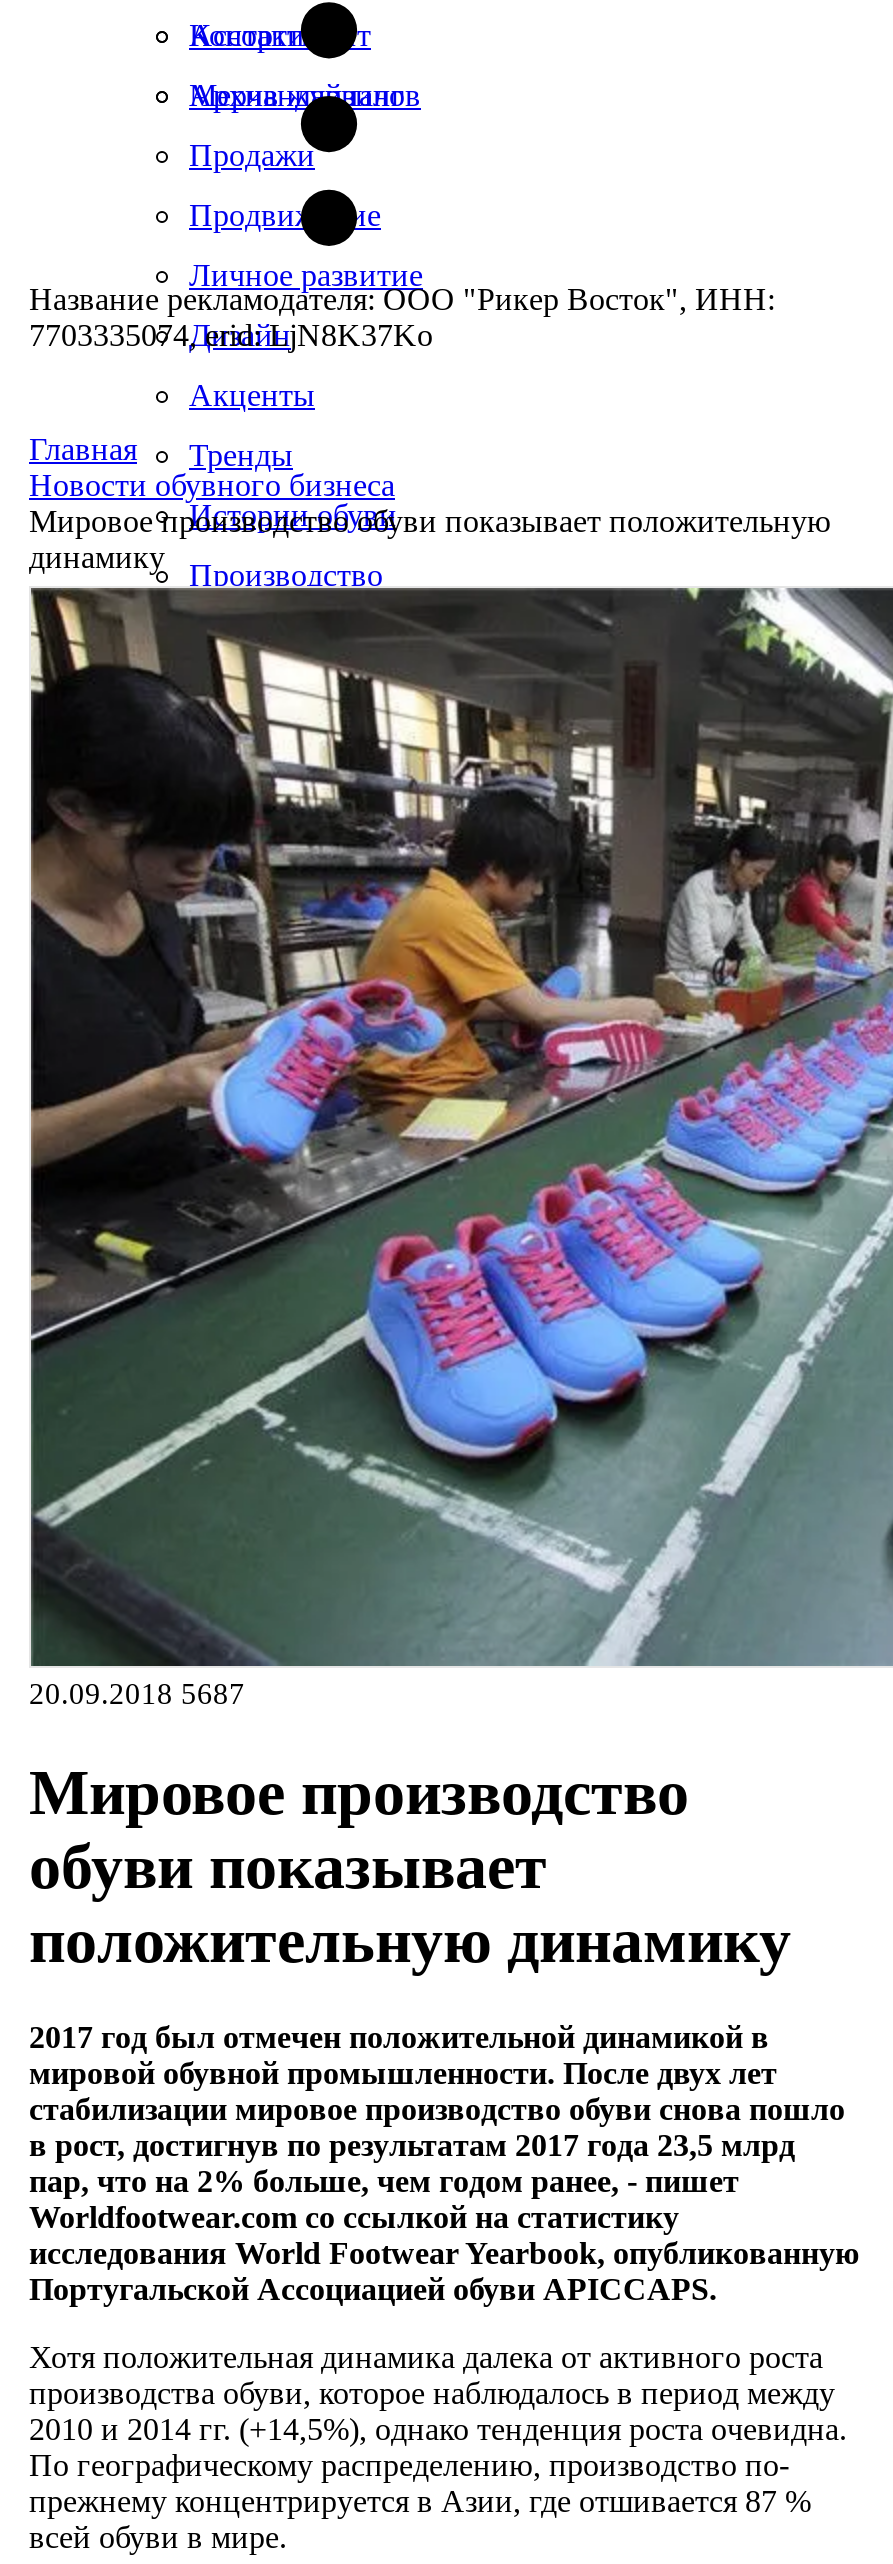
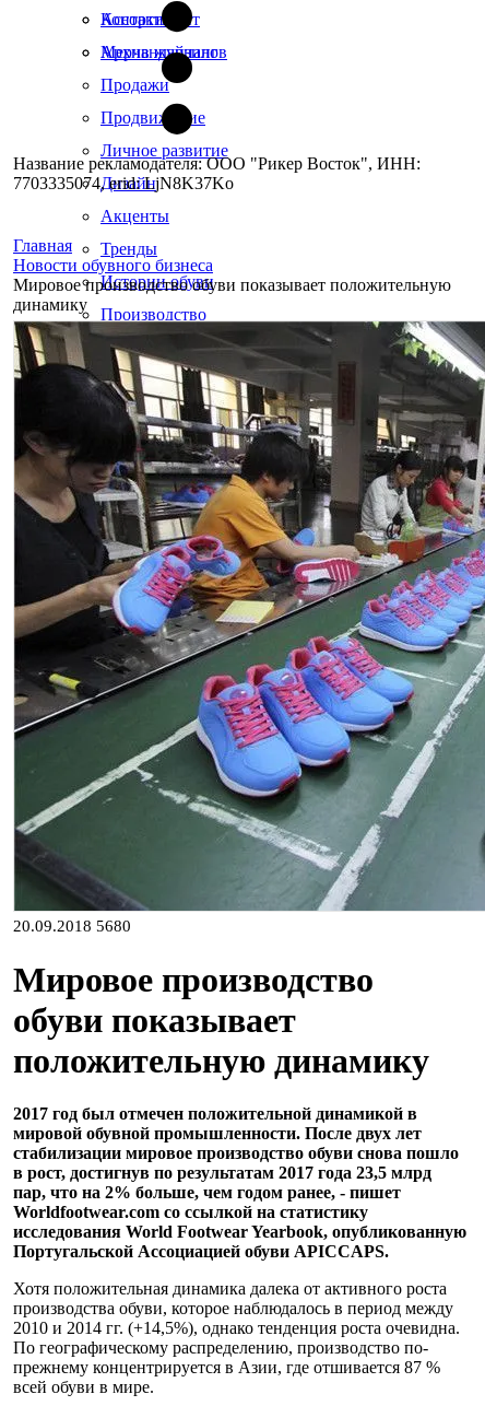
[29,1679,245,1711] 20.09.2018 5687 -> [13,918,131,935] 20.09.2018 5680

